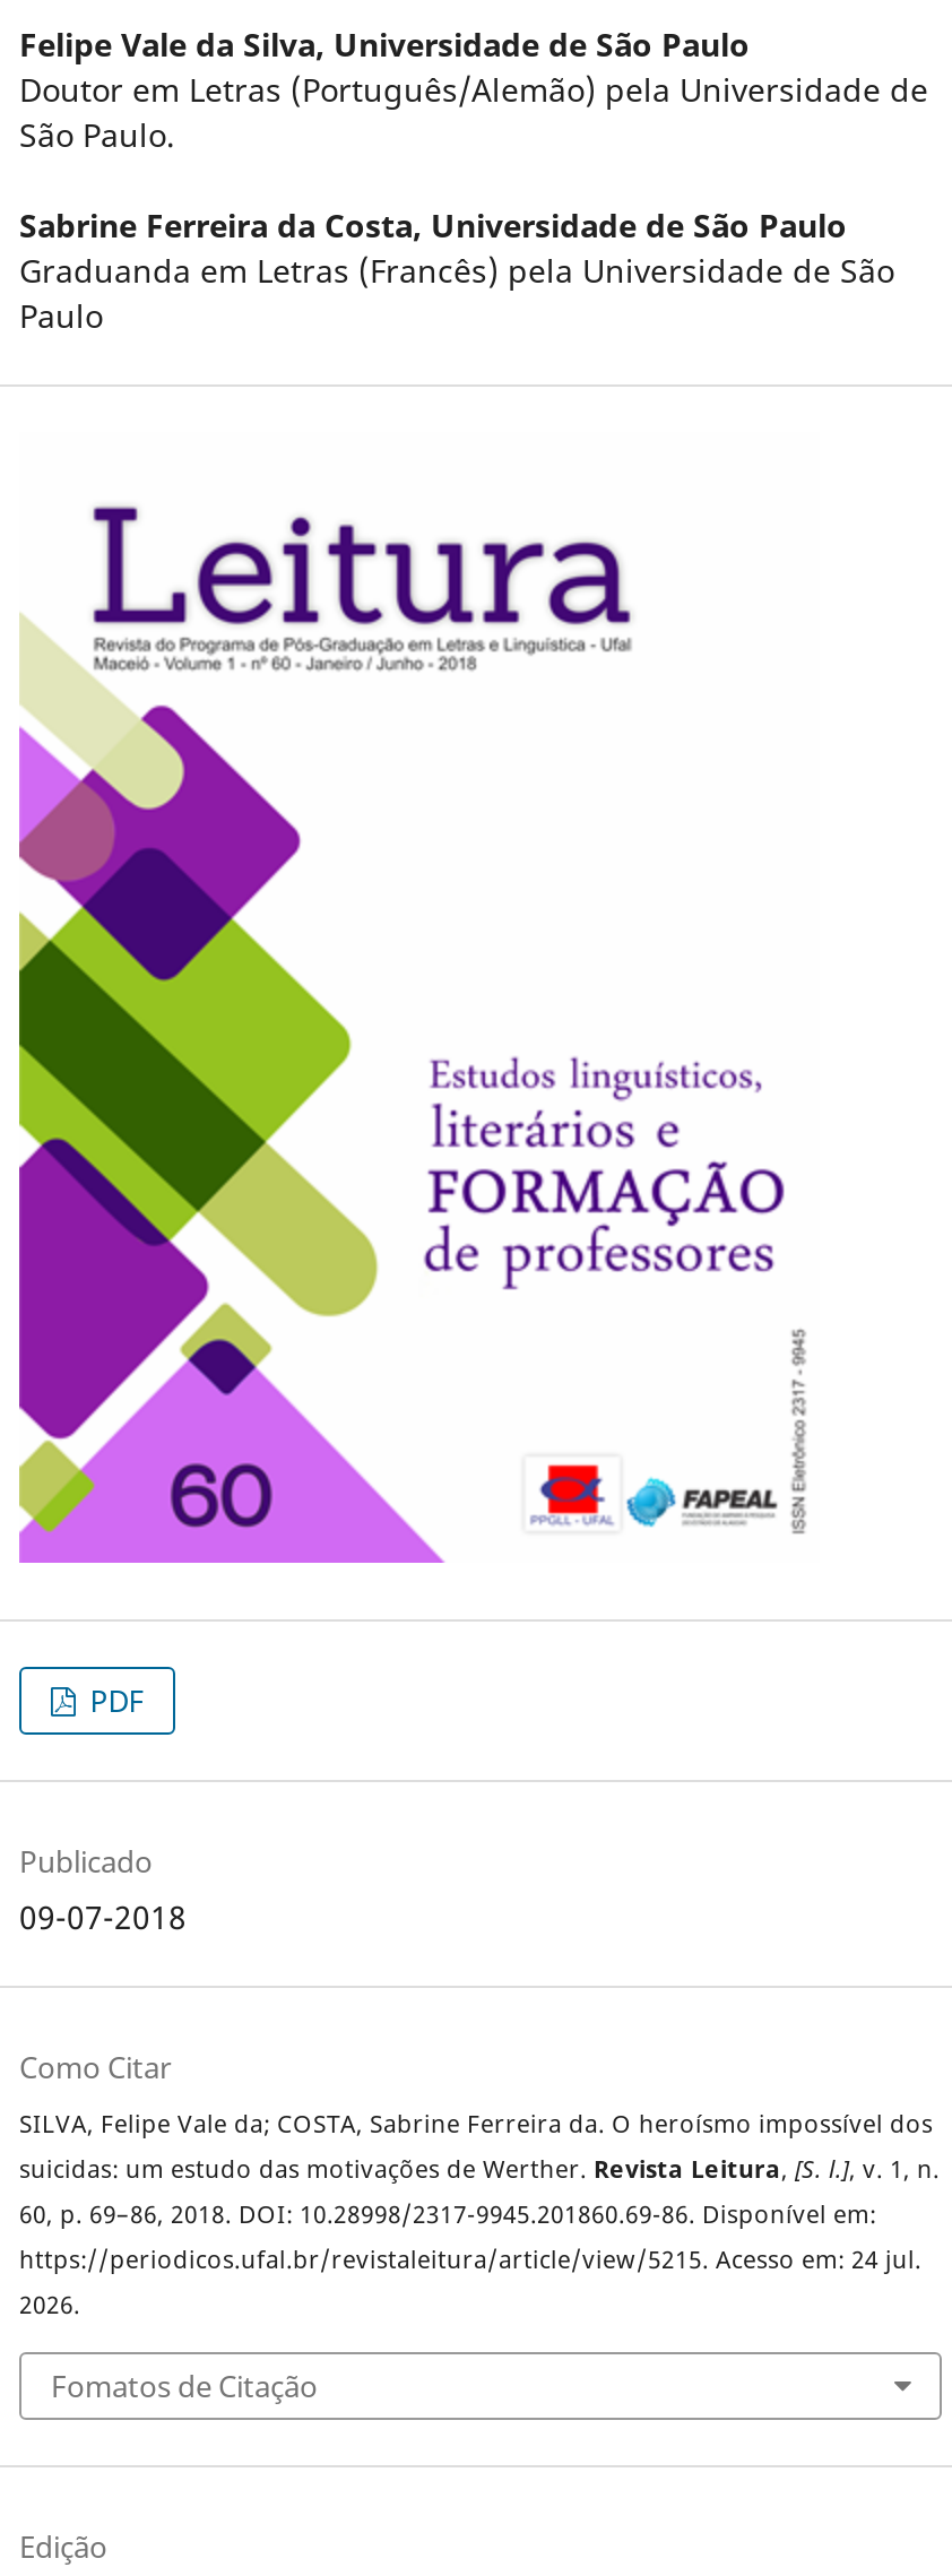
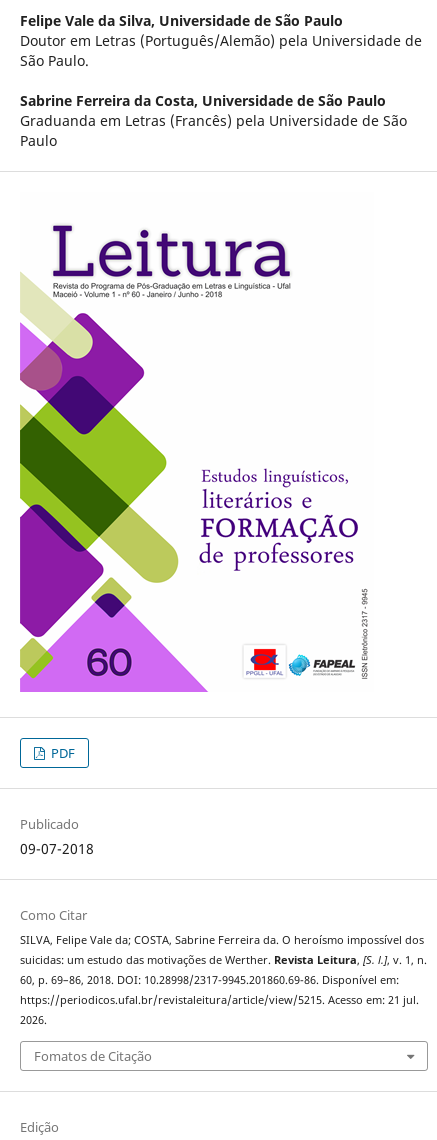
[19,2244,921,2276] https://periodicos.ufal.br/revistaleitura/article/view/5215. Acesso em: 24 jul. -> [20,993,419,1007] https://periodicos.ufal.br/revistaleitura/article/view/5215. Acesso em: 21 jul.

